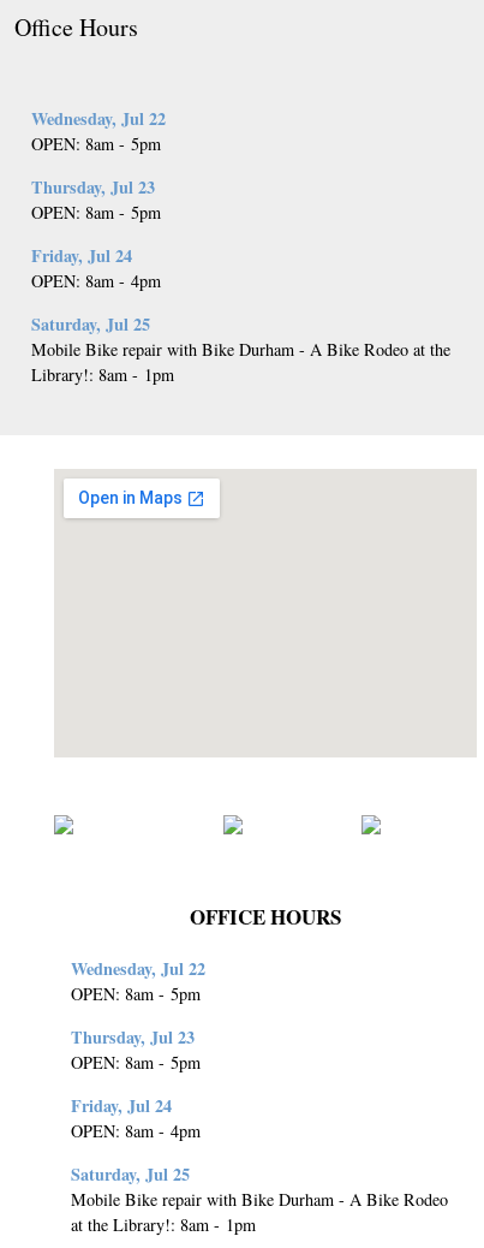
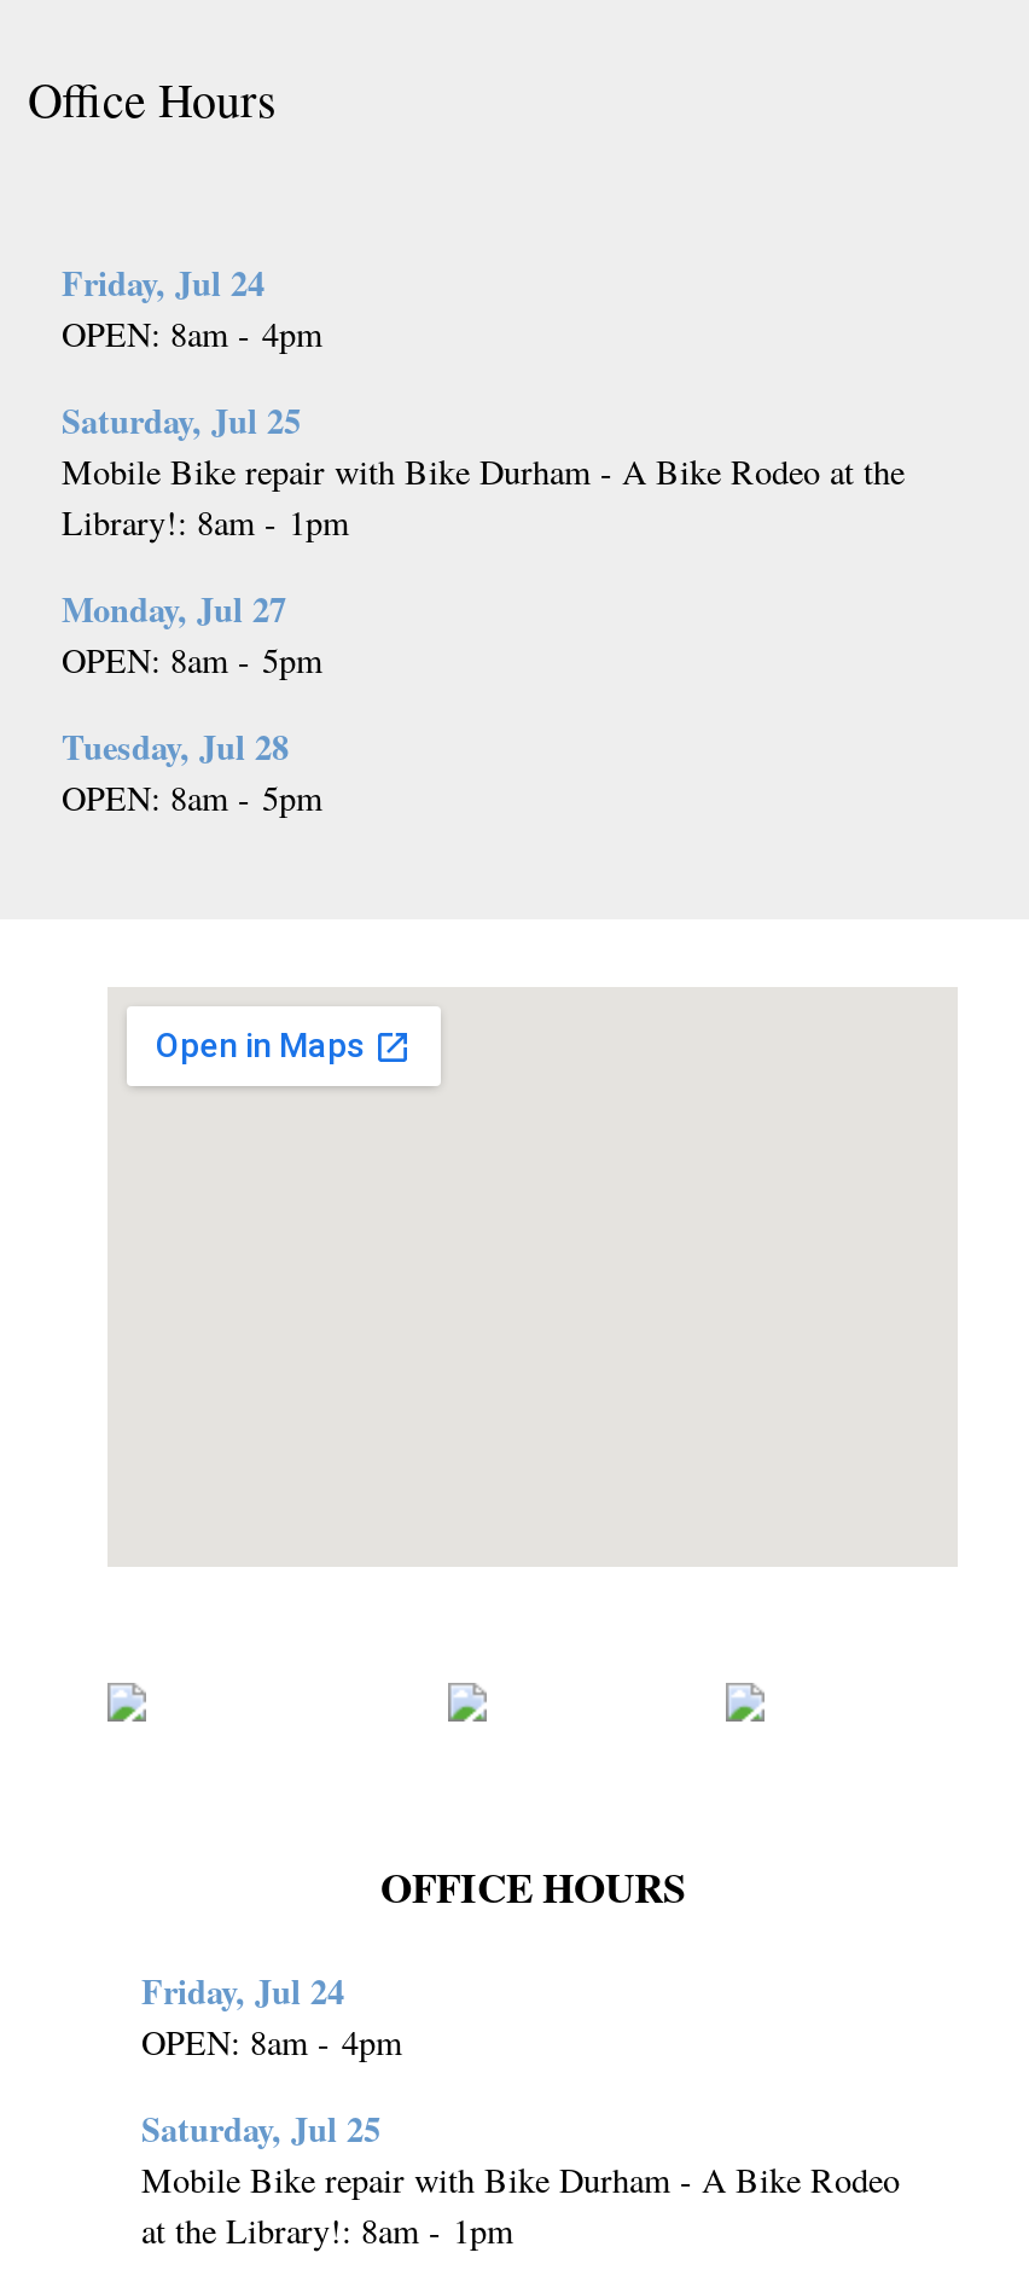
[31,106,166,224] Wednesday, Jul 22 | OPEN: 8am - 5pm | Thursday, Jul 23 | OPEN: 8am - 5pm -> none
none -> [62,584,322,821] Monday, Jul 27 | OPEN: 8am - 5pm | Tuesday, Jul 28 | OPEN: 8am - 5pm
[71,956,205,1074] Wednesday, Jul 22 | OPEN: 8am - 5pm | Thursday, Jul 23 | OPEN: 8am - 5pm -> none

